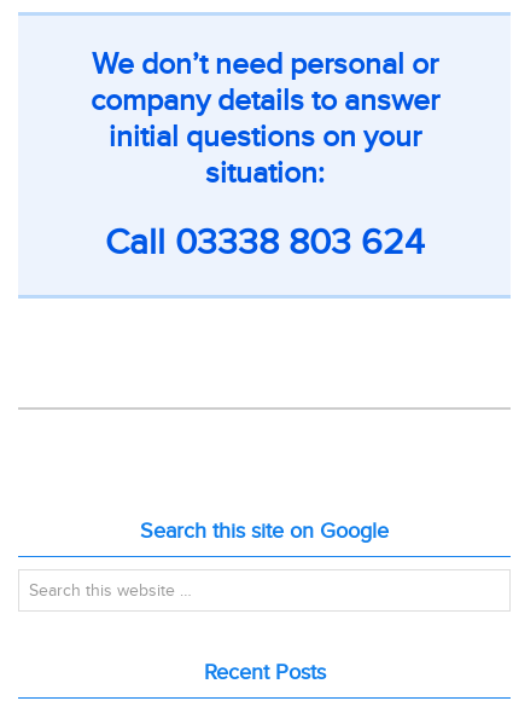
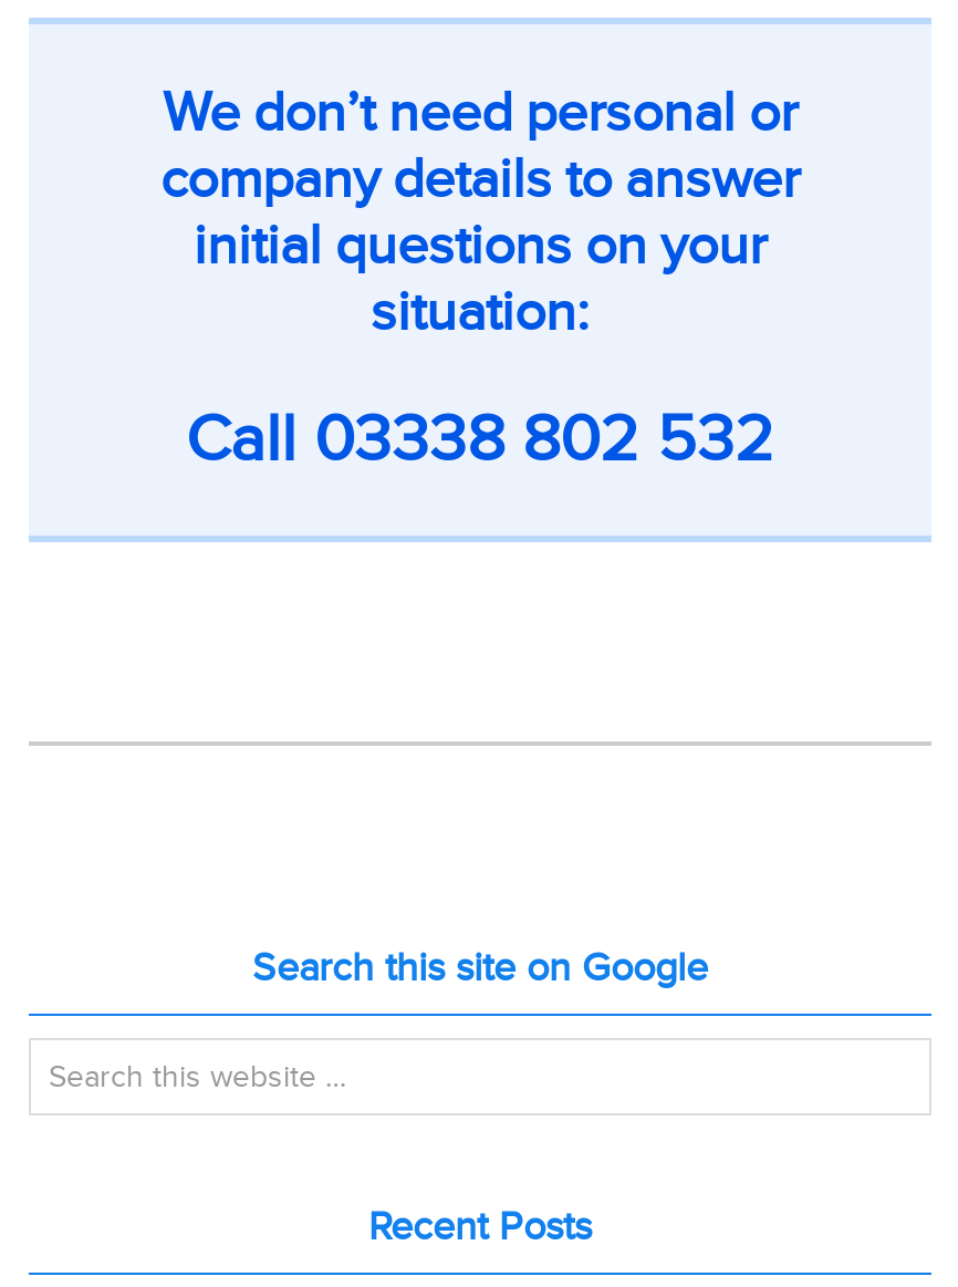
[104,221,424,264] Call 03338 803 624 -> [186,399,774,479] Call 03338 802 532

